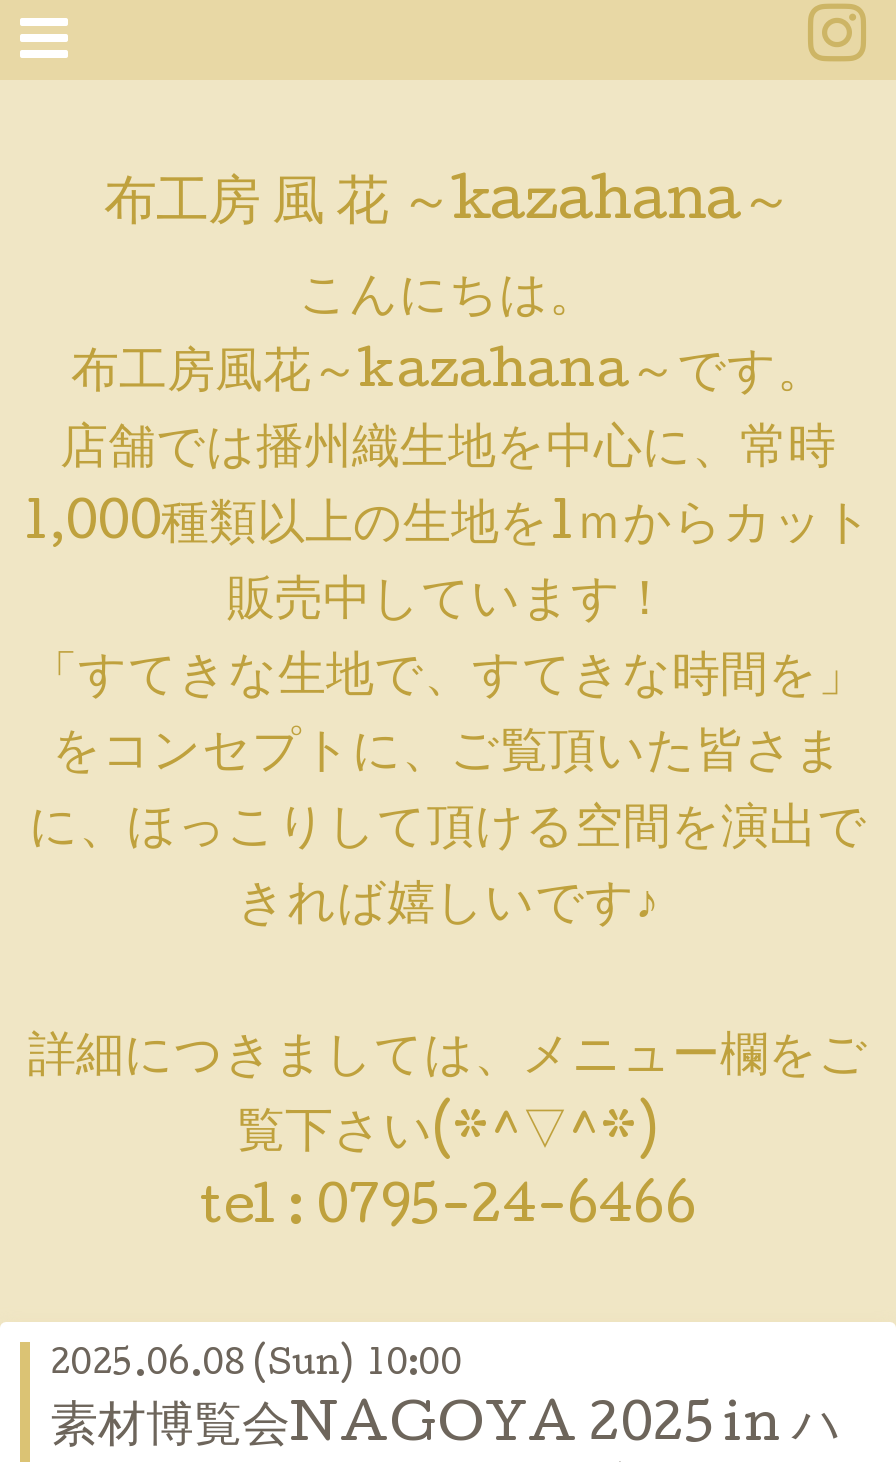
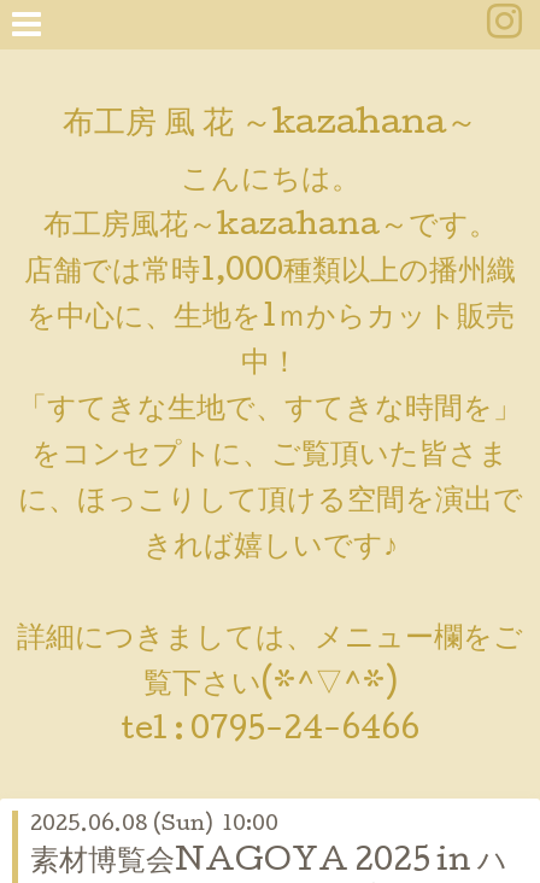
[23,424,873,630] 店舗では播州織生地を中心に、常時 | 1,000種類以上の生地を1ｍからカット | 販売中しています！ -> [24,257,516,381] 店舗では常時1,000種類以上の播州織 | を中心に、生地を1ｍからカット販売 | 中！

